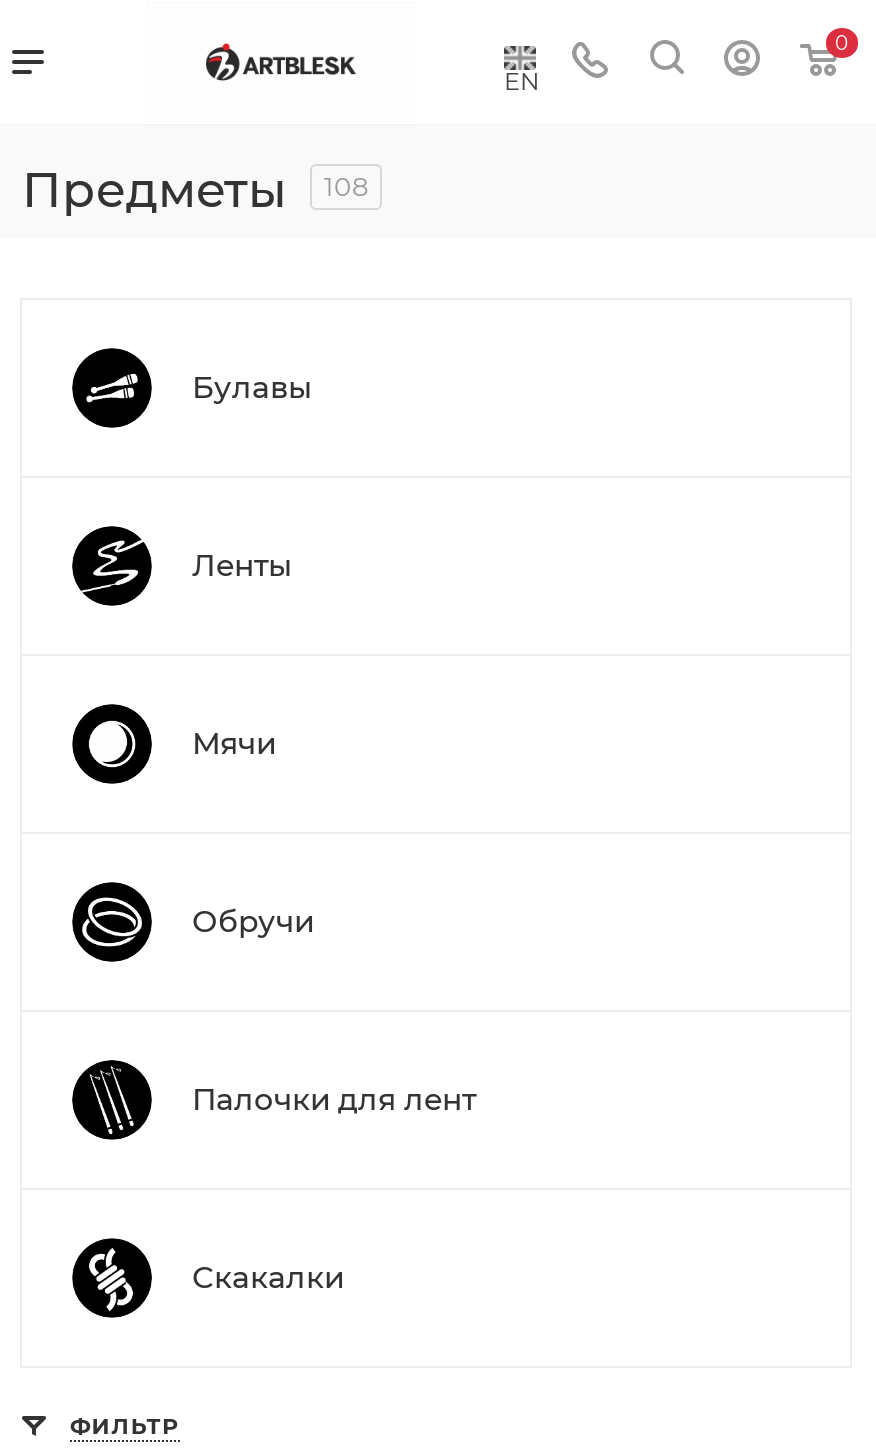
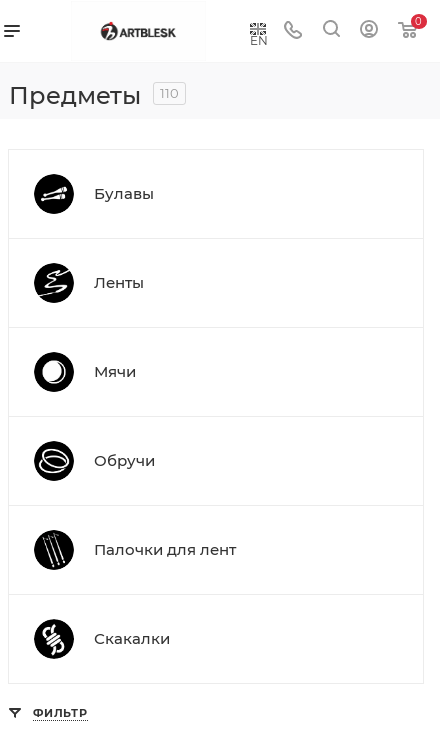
[22,161,368,219] Предметы 108 -> [9,81,179,110] Предметы 110

